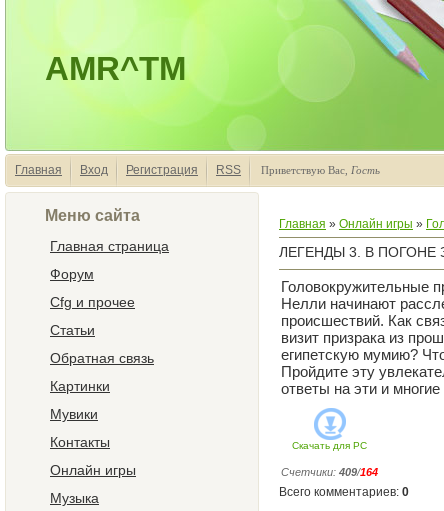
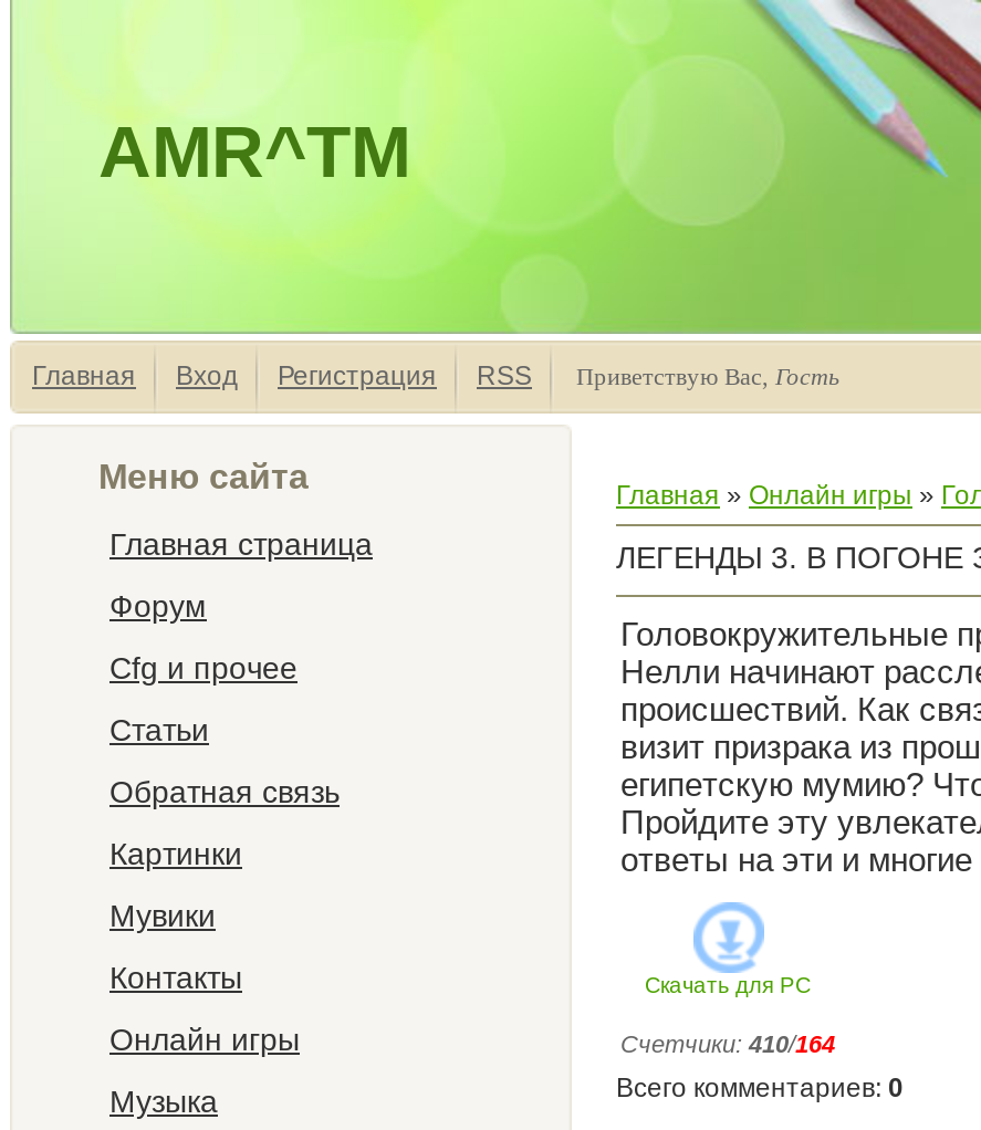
[281,466,378,478] Счетчики: 409/164 -> [620,1030,835,1057] Счетчики: 410/164

